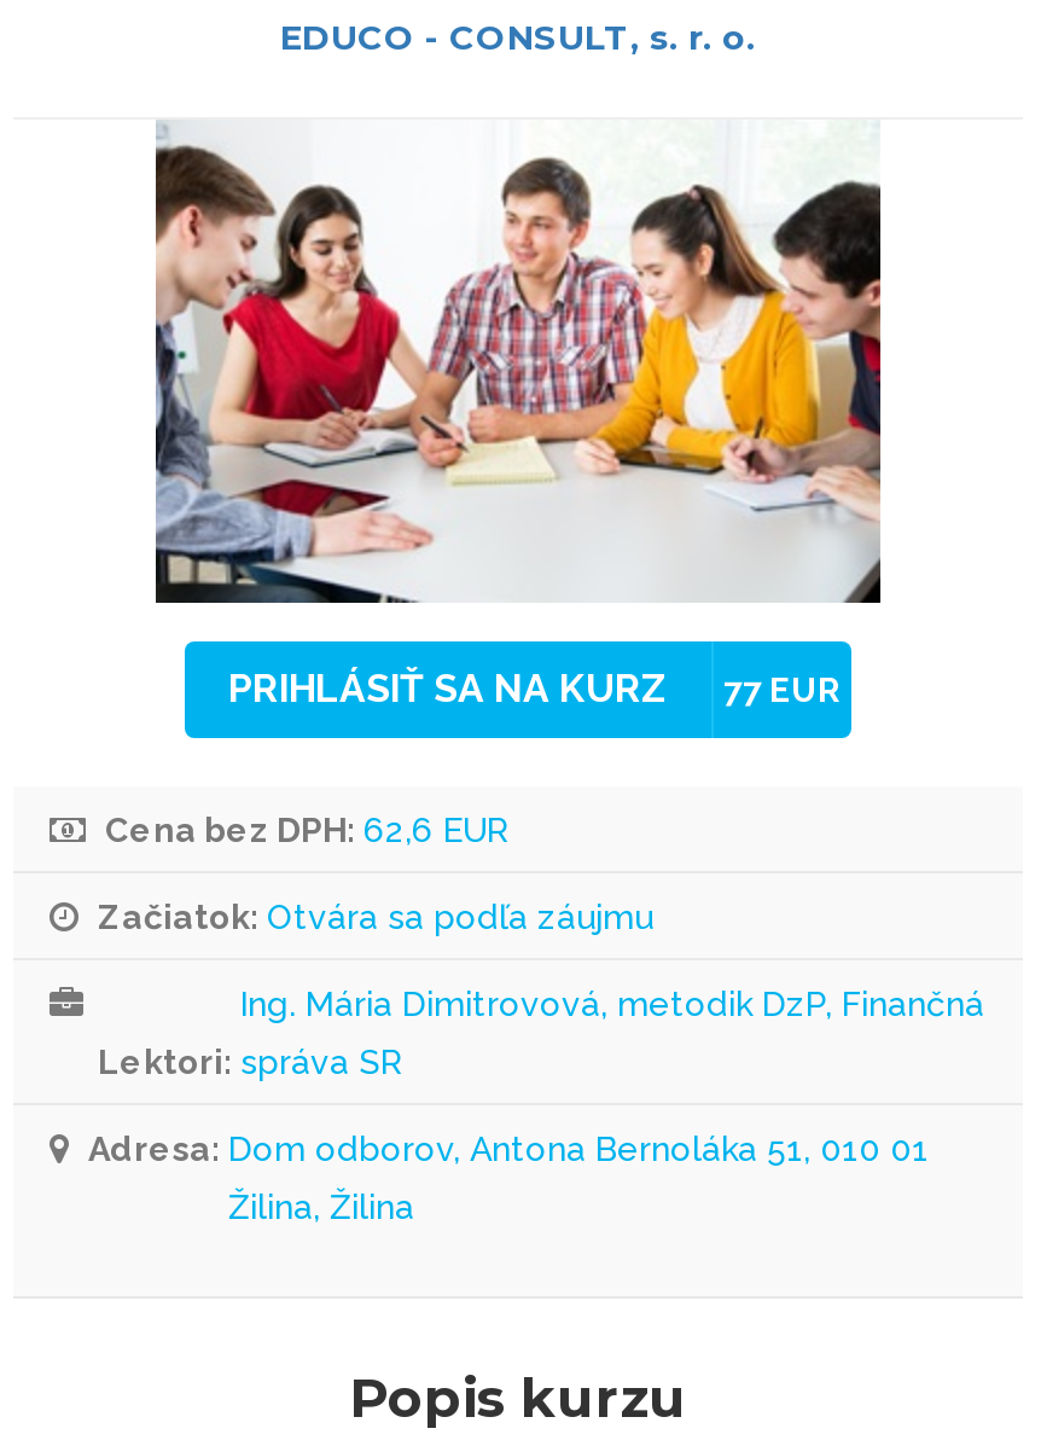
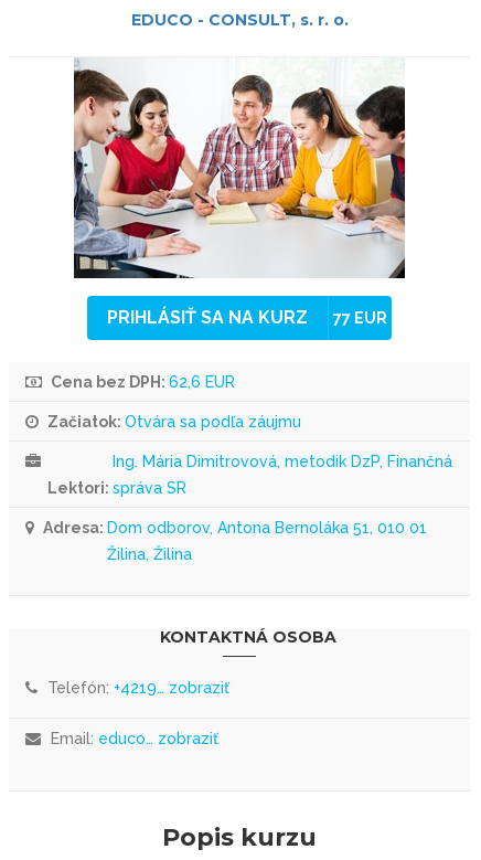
none -> [43,627,336,747] KONTAKTNÁ OSOBA | Telefón: +4219… zobraziť | Email: educo… zobraziť

